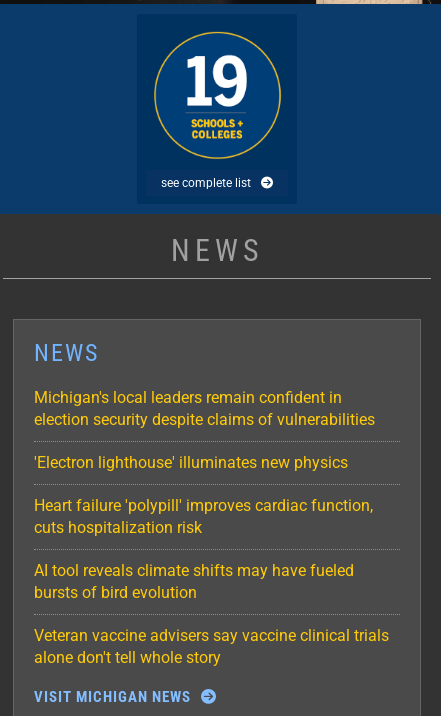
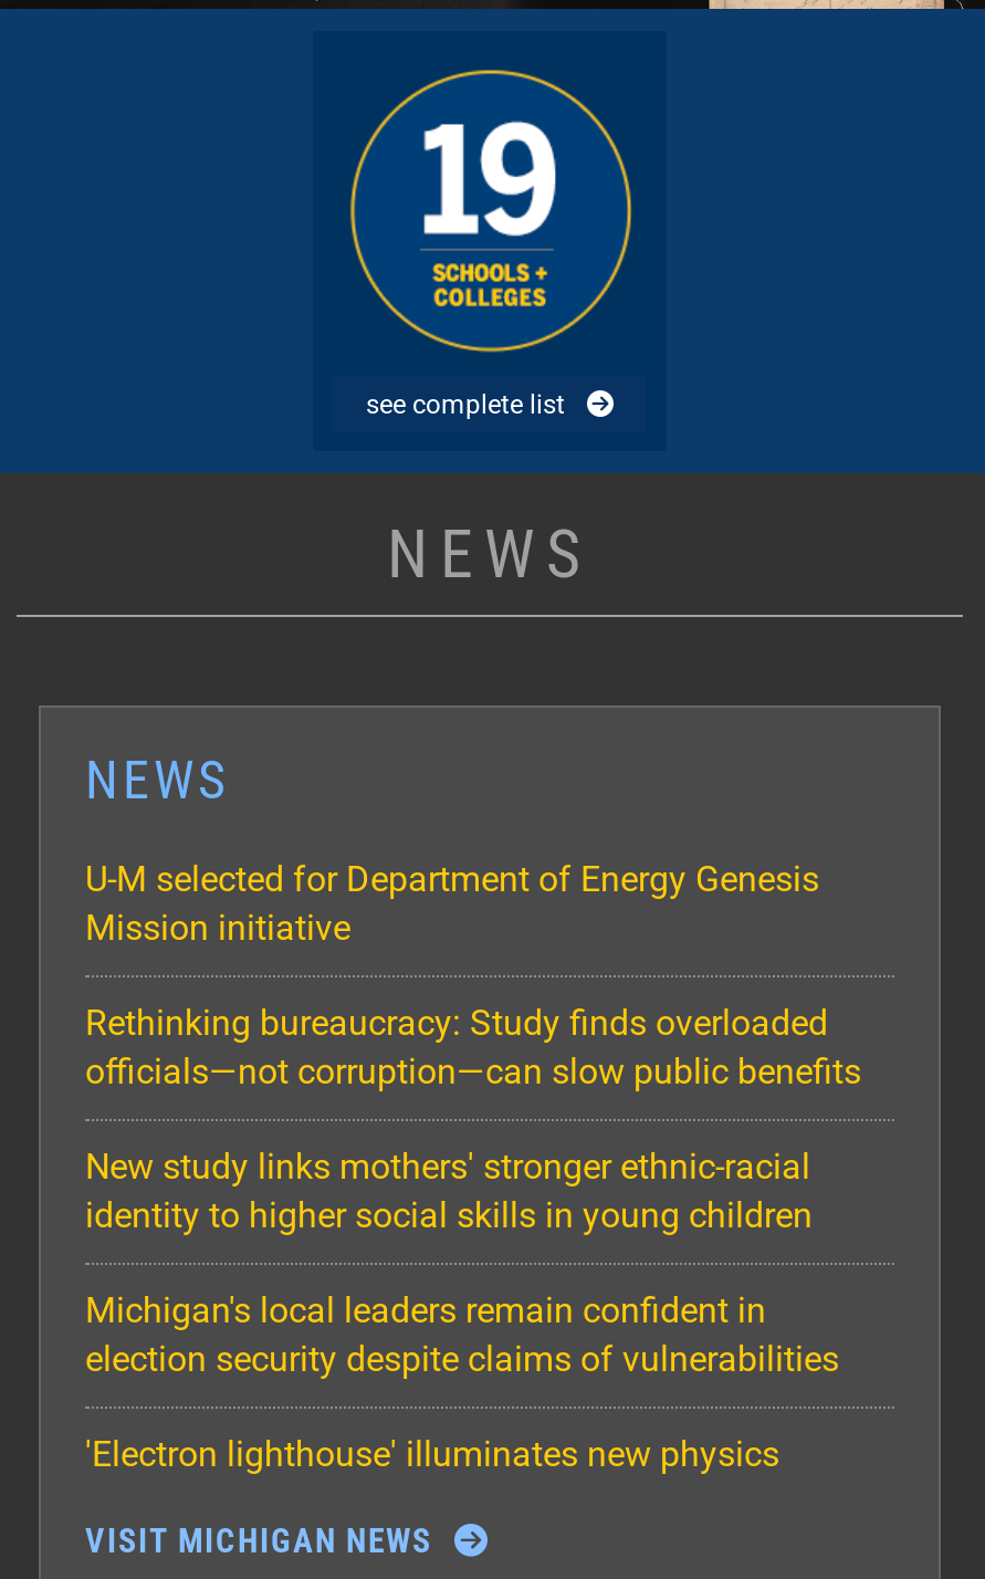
none -> [85,857,861,1236] U-M selected for Department of Energy Genesis | Mission initiative | Rethinking bureaucracy: Study finds overloaded | officials—not corruption—can slow public benefits | New study links mothers' stronger ethnic-racial | identity to higher social skills in young children
moved [34,388,375,472] -> [85,1289,839,1474]: Michigan's local leaders remain confident in | election security despite claims of vulnerabilities | 'Electron lighthouse' illuminates new physics
[34,496,389,667] Heart failure 'polypill' improves cardiac function, | cuts hospitalization risk | AI tool reveals climate shifts may have fueled | bursts of bird evolution | Veteran vaccine advisers say vaccine clinical trials | alone don't tell whole story -> none

